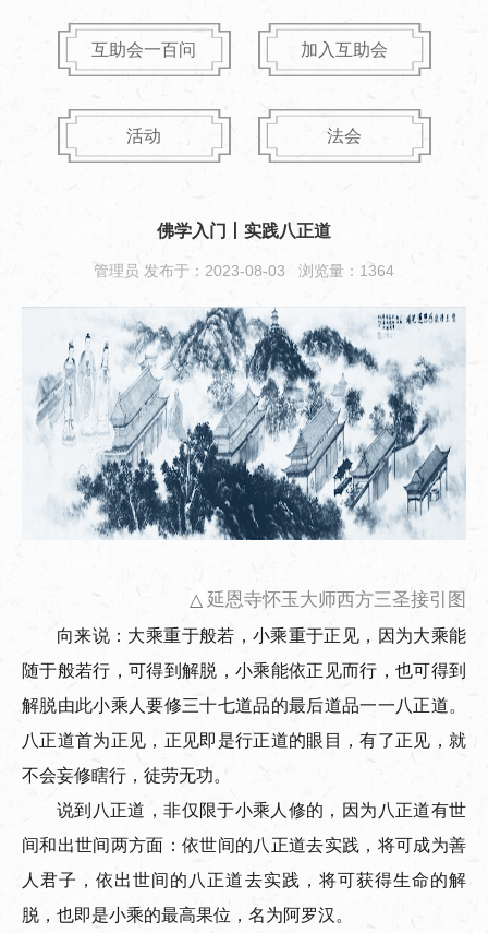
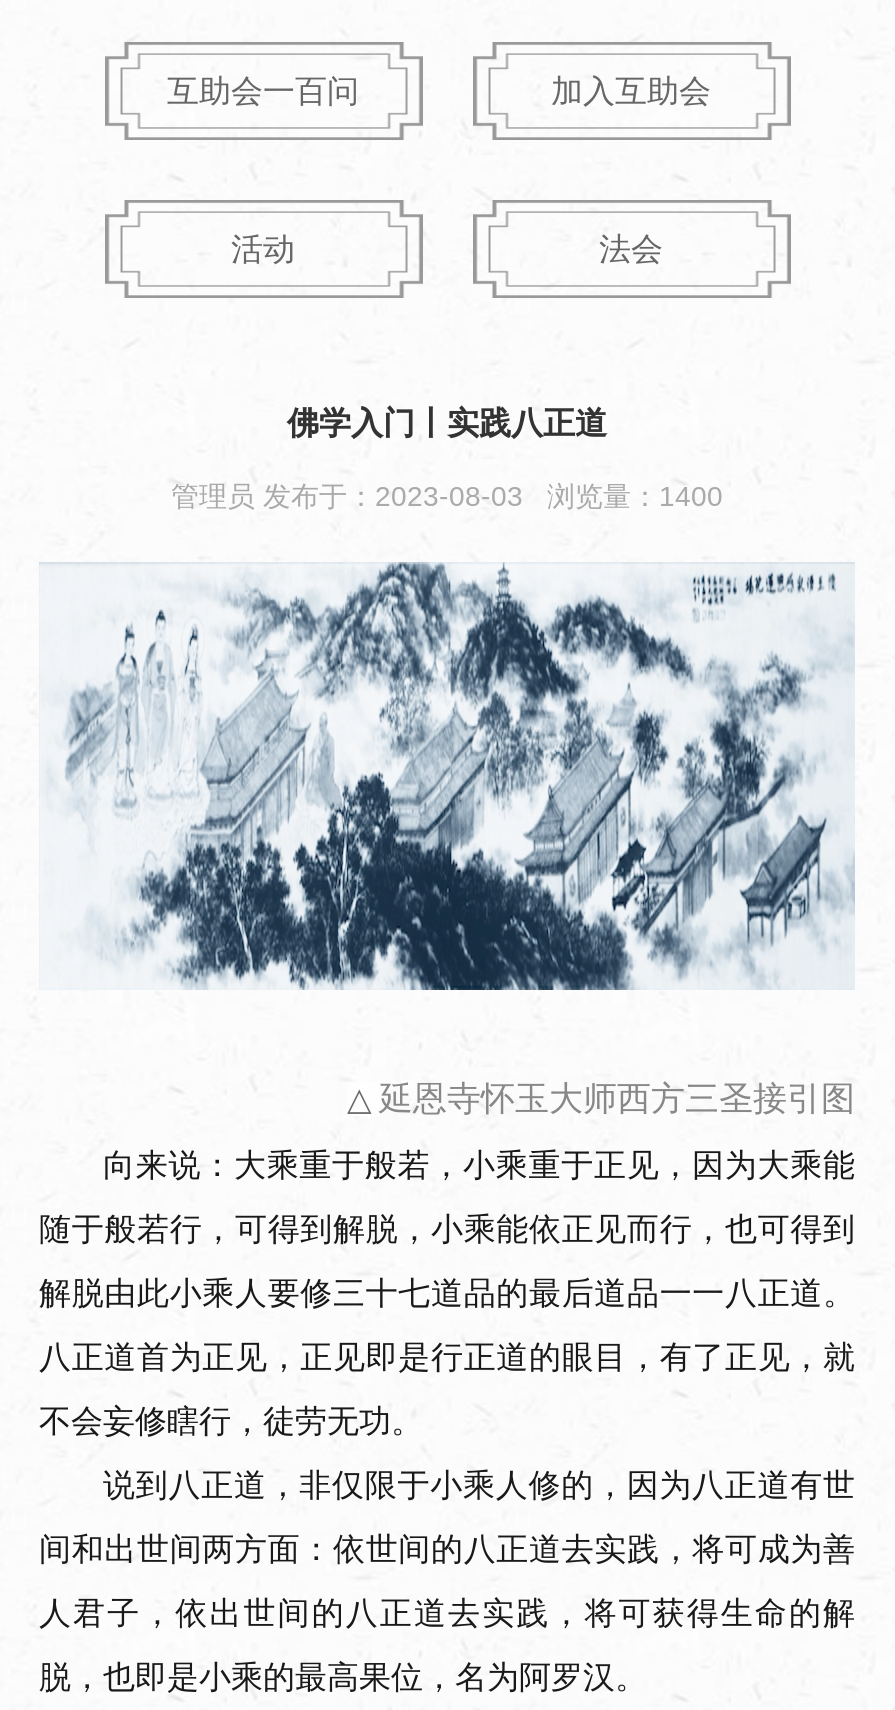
[94,262,394,279] 管理员 发布于：2023-08-03 浏览量：1364 -> [171,480,723,512] 管理员 发布于：2023-08-03 浏览量：1400

